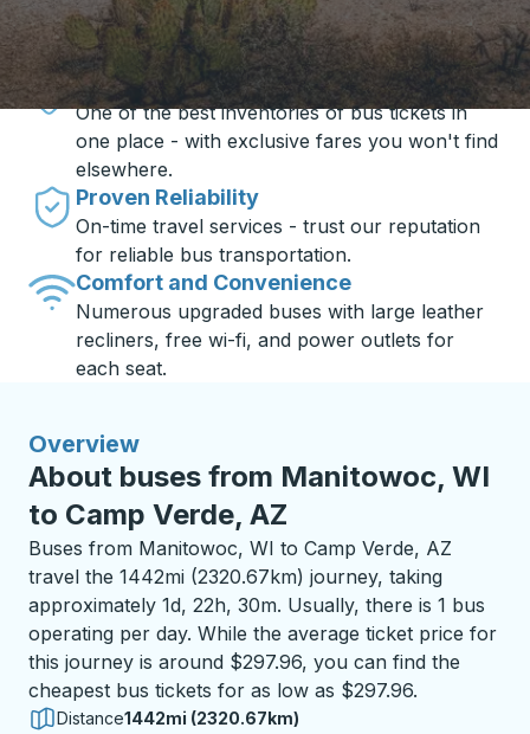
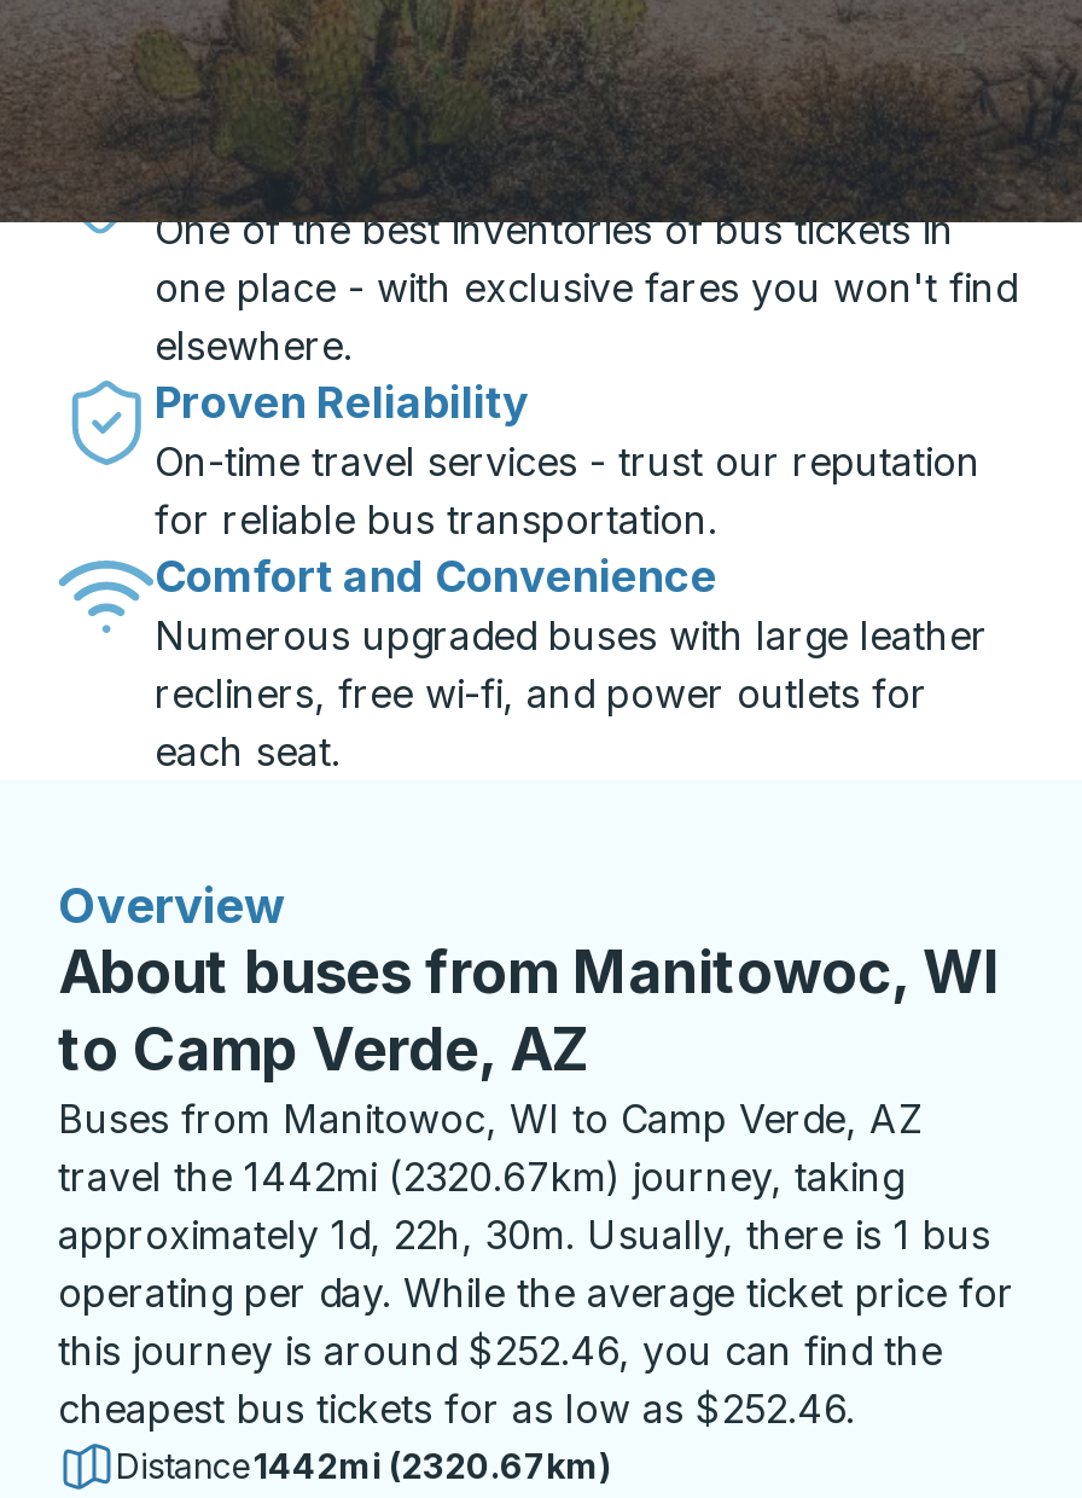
[28,650,460,674] this journey is around $297.96, you can find the -> [58,1326,942,1375] this journey is around $252.46, you can find the
[28,678,418,702] cheapest bus tickets for as low as $297.96. -> [58,1384,855,1433] cheapest bus tickets for as low as $252.46.

